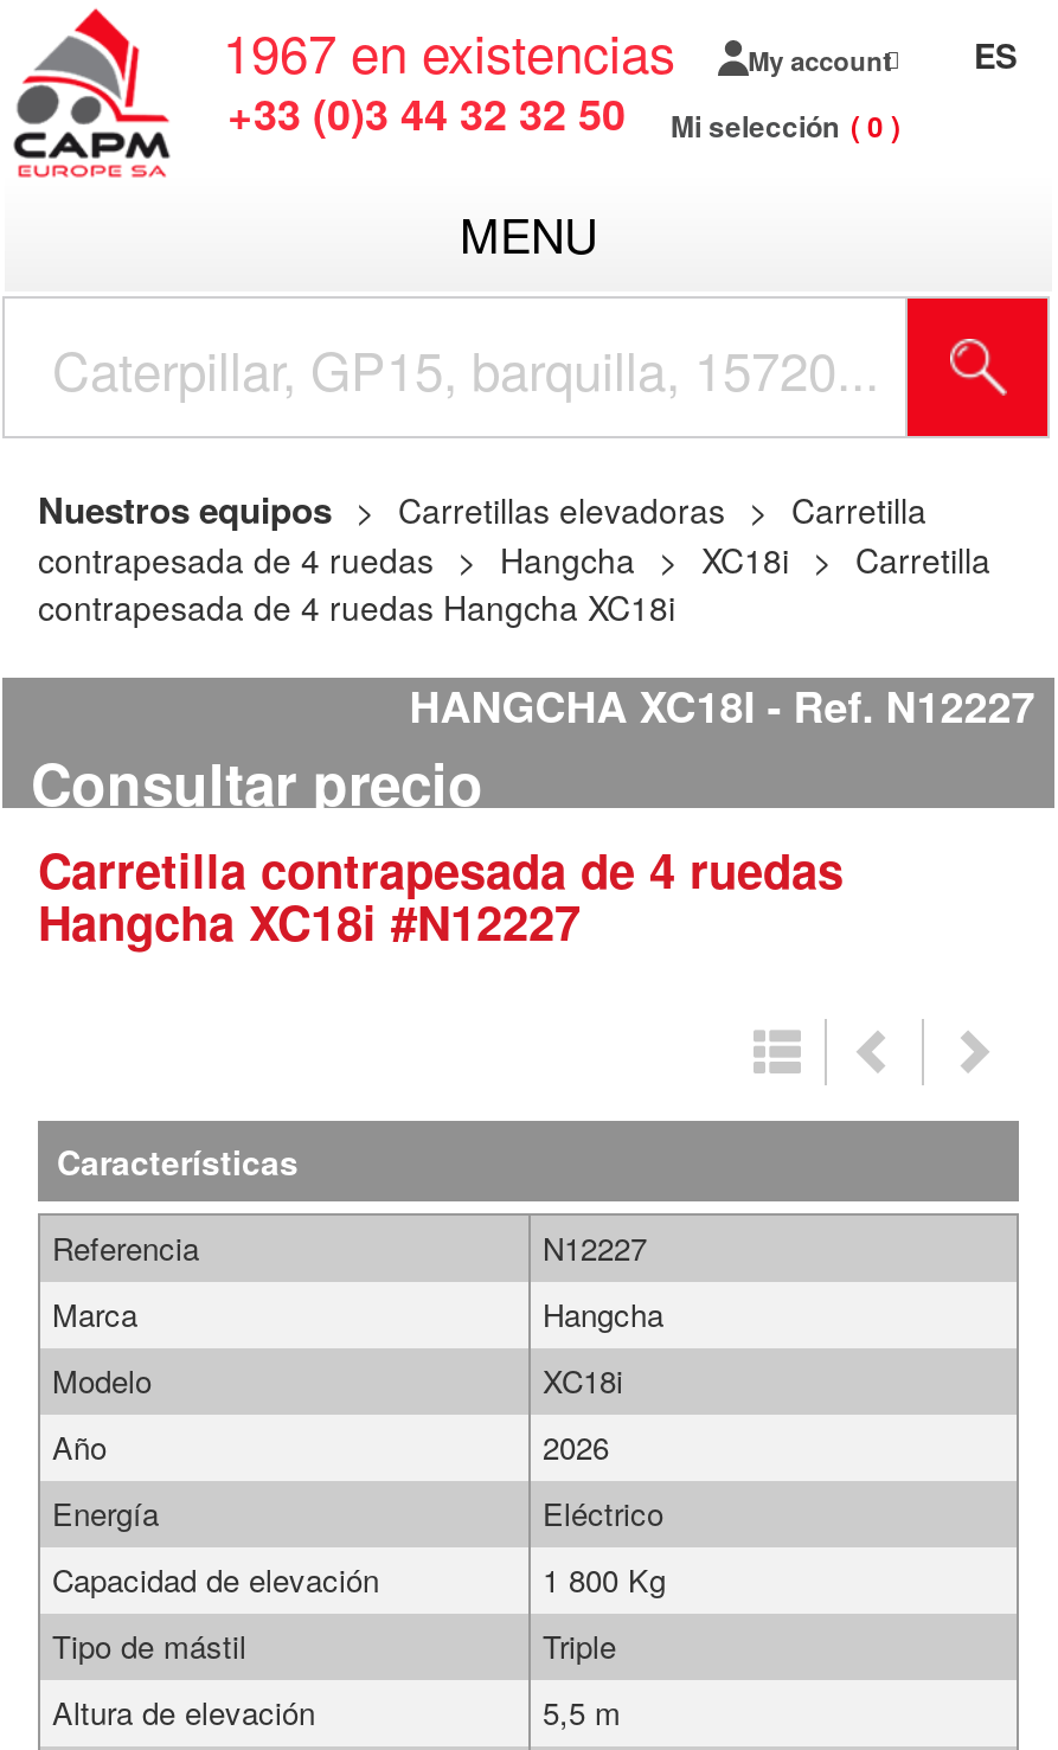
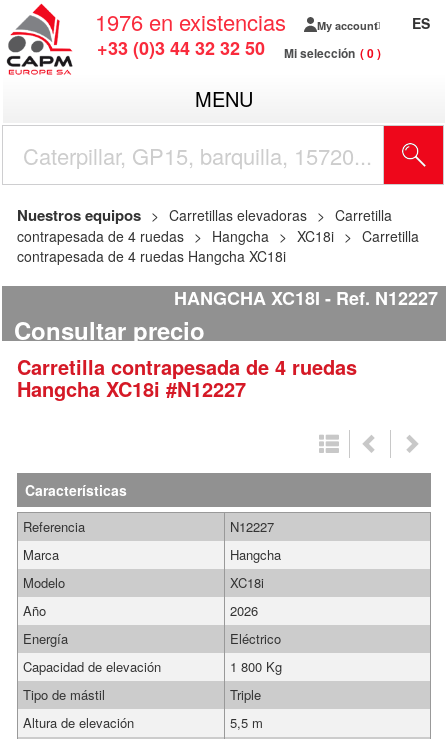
[223,14,675,88] 1967 en existencias -> [95,6,286,37] 1976 en existencias

